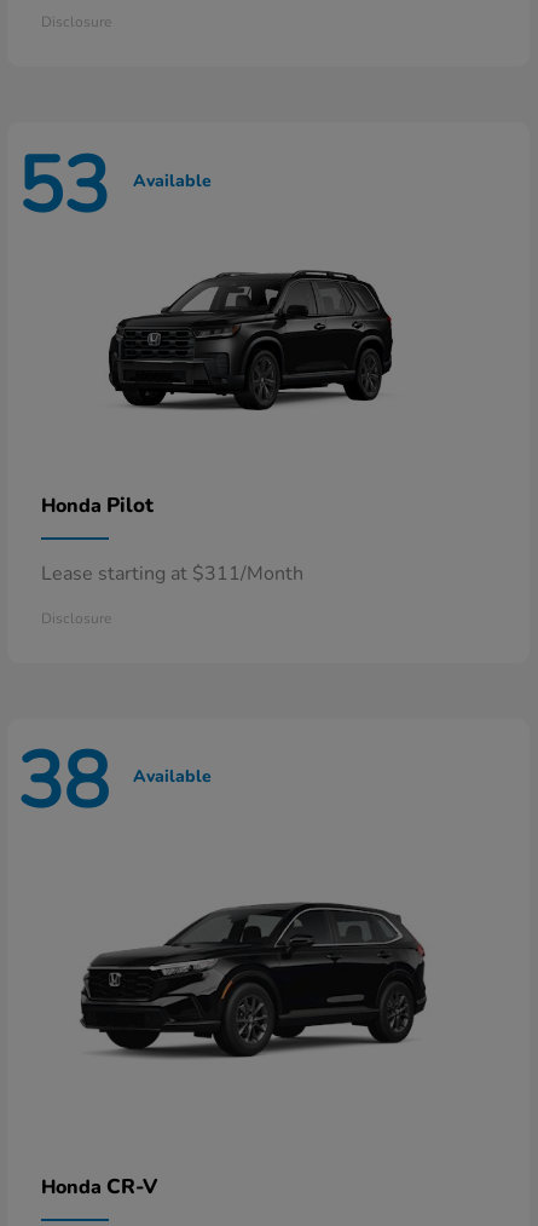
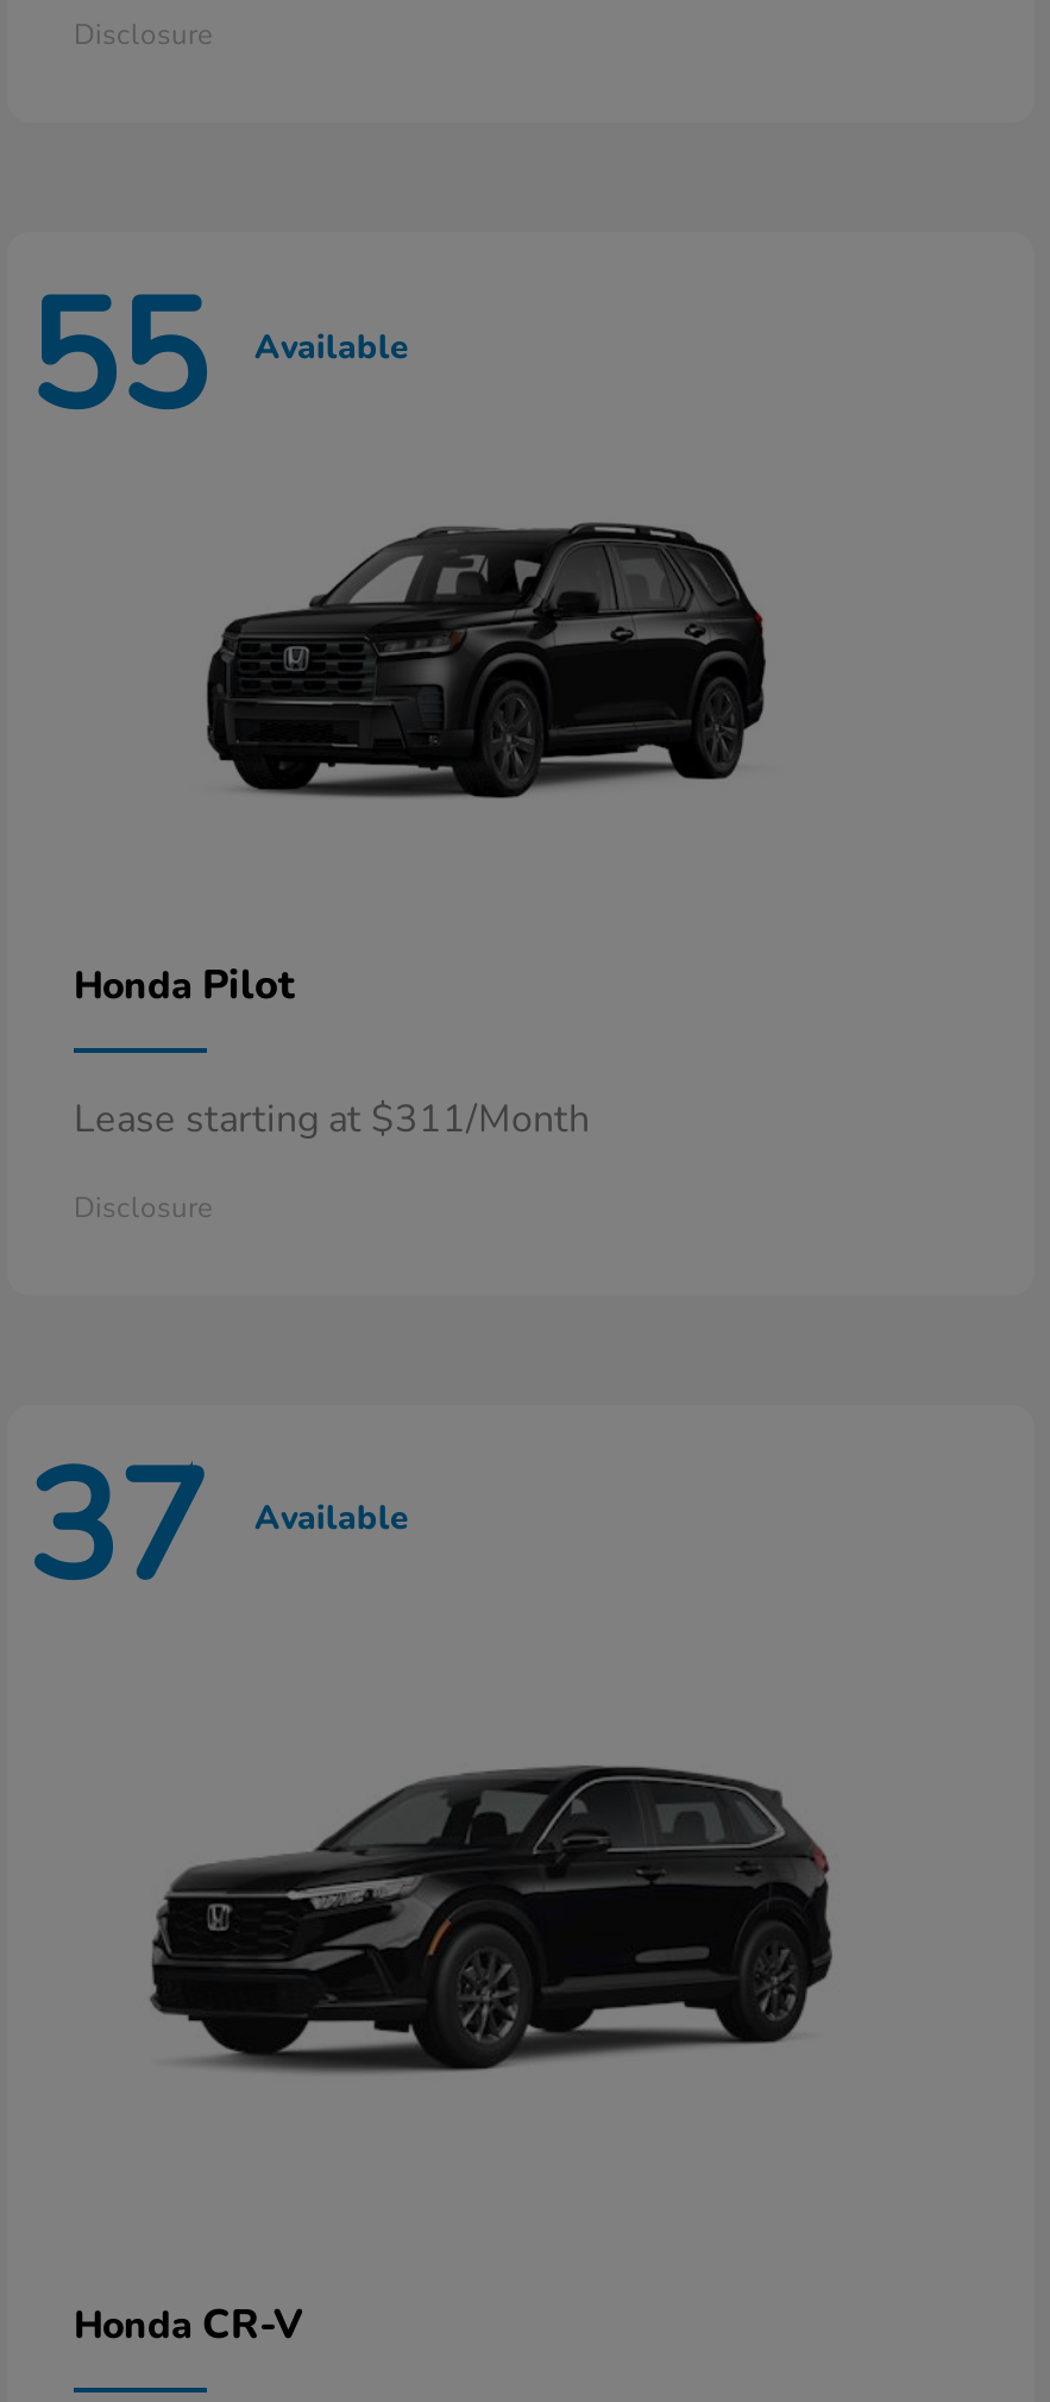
[17,133,212,239] 53 Available -> [26,252,409,462] 55 Available
[17,729,212,835] 38 Available -> [26,1425,409,1634] 37 Available

